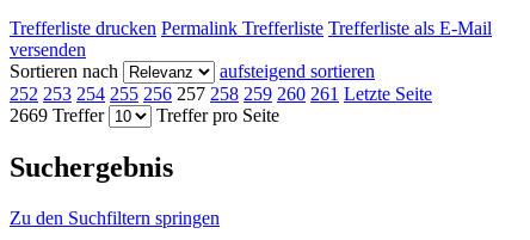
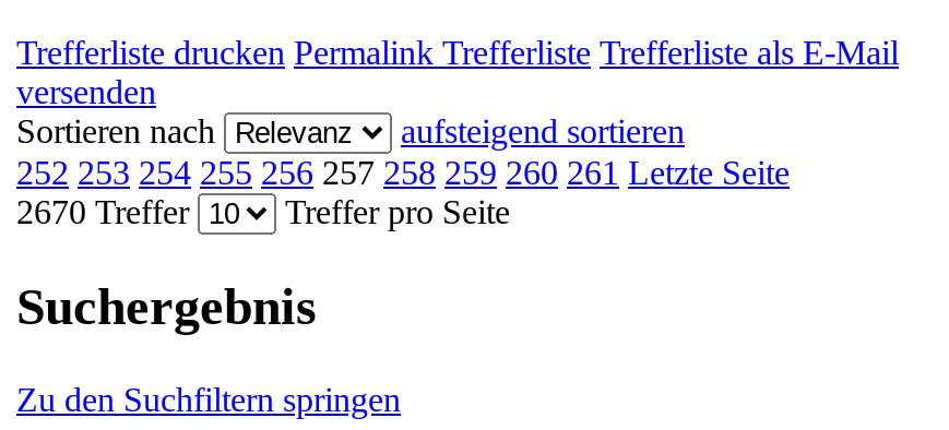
[10,105,104,125] 2669 Treffer -> [16,193,189,230] 2670 Treffer

